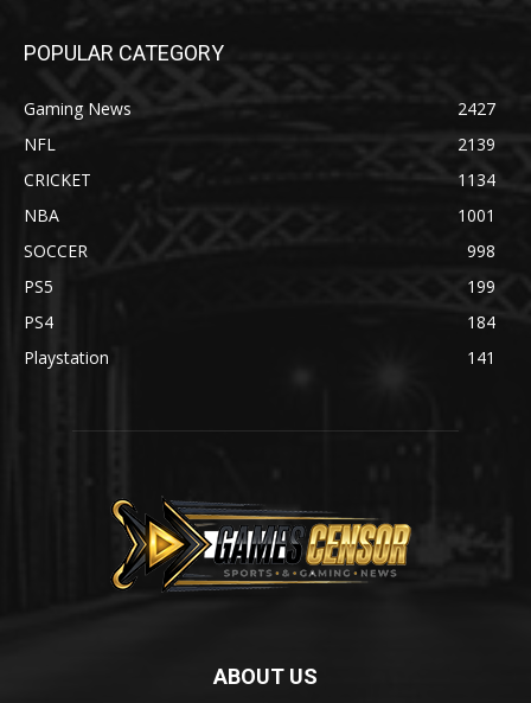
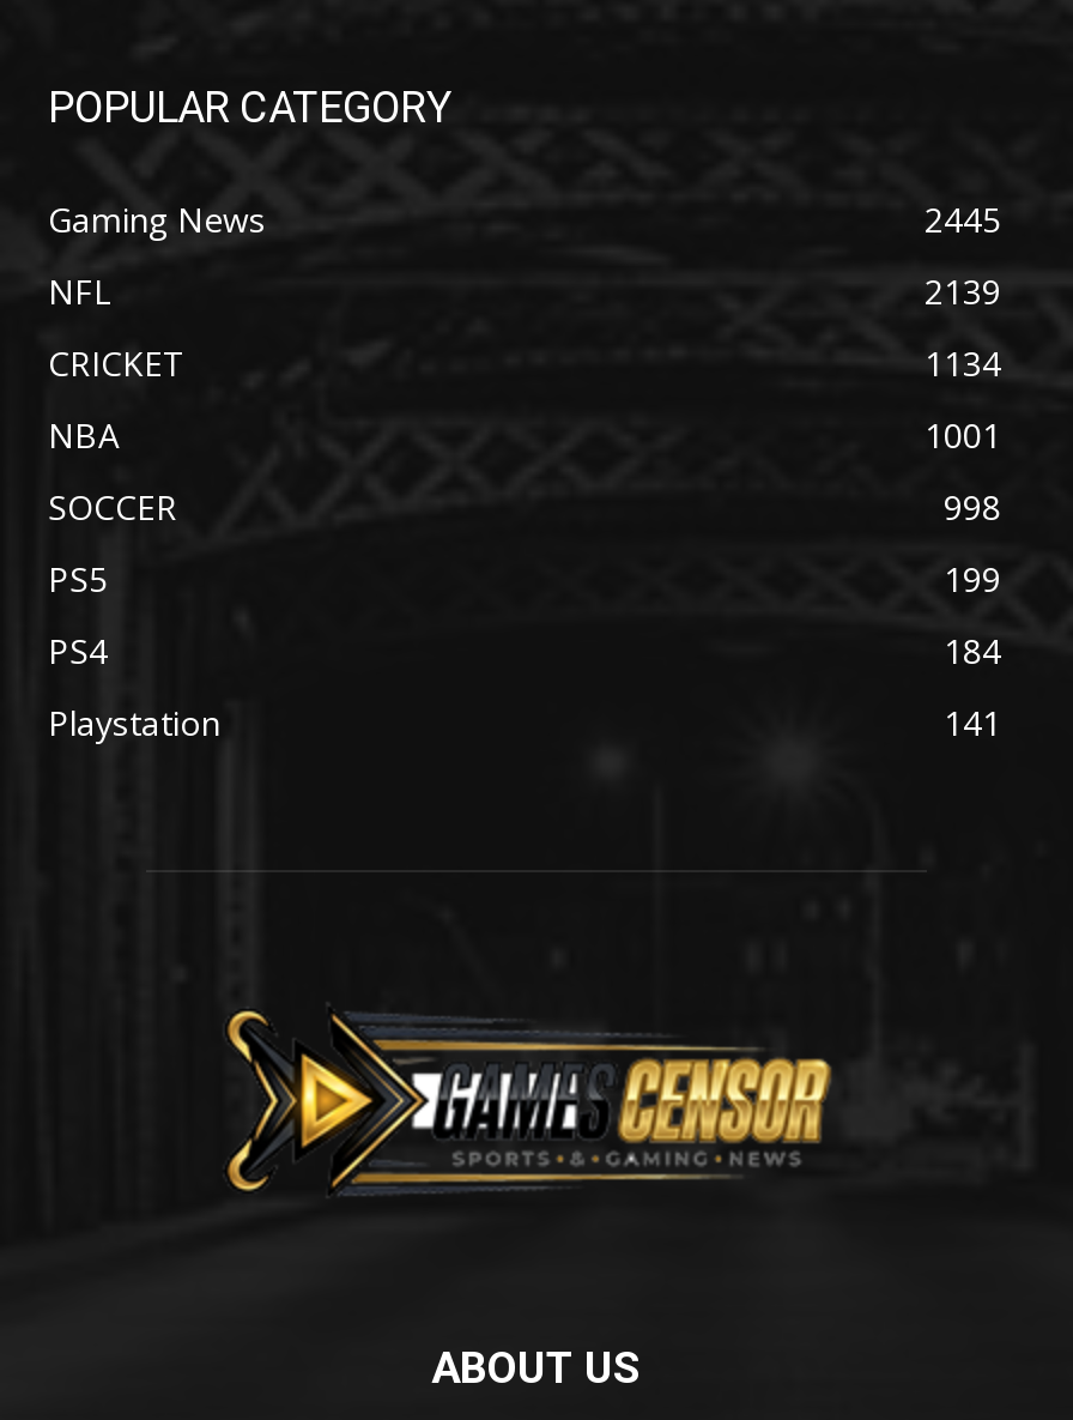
[458,97,495,119] 2427 -> [925,196,1001,241] 2445

